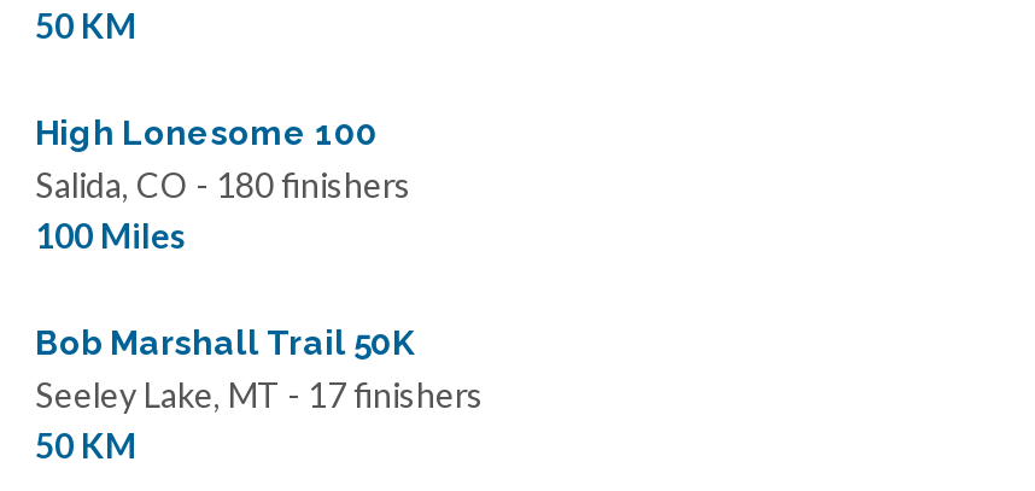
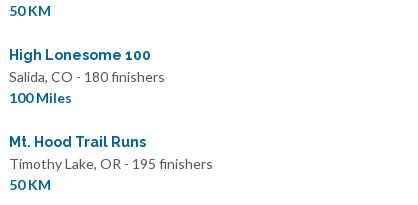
[35,323,414,361] Bob Marshall Trail 50K -> [9,134,146,150] Mt. Hood Trail Runs
[35,373,484,414] Seeley Lake, MT - 17 finishers -> [9,155,213,172] Timothy Lake, OR - 195 finishers

